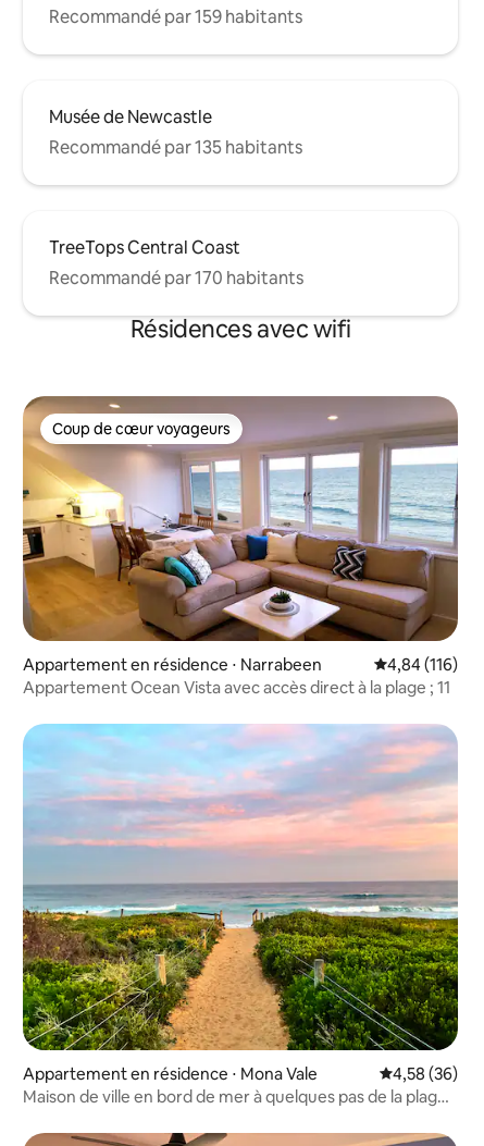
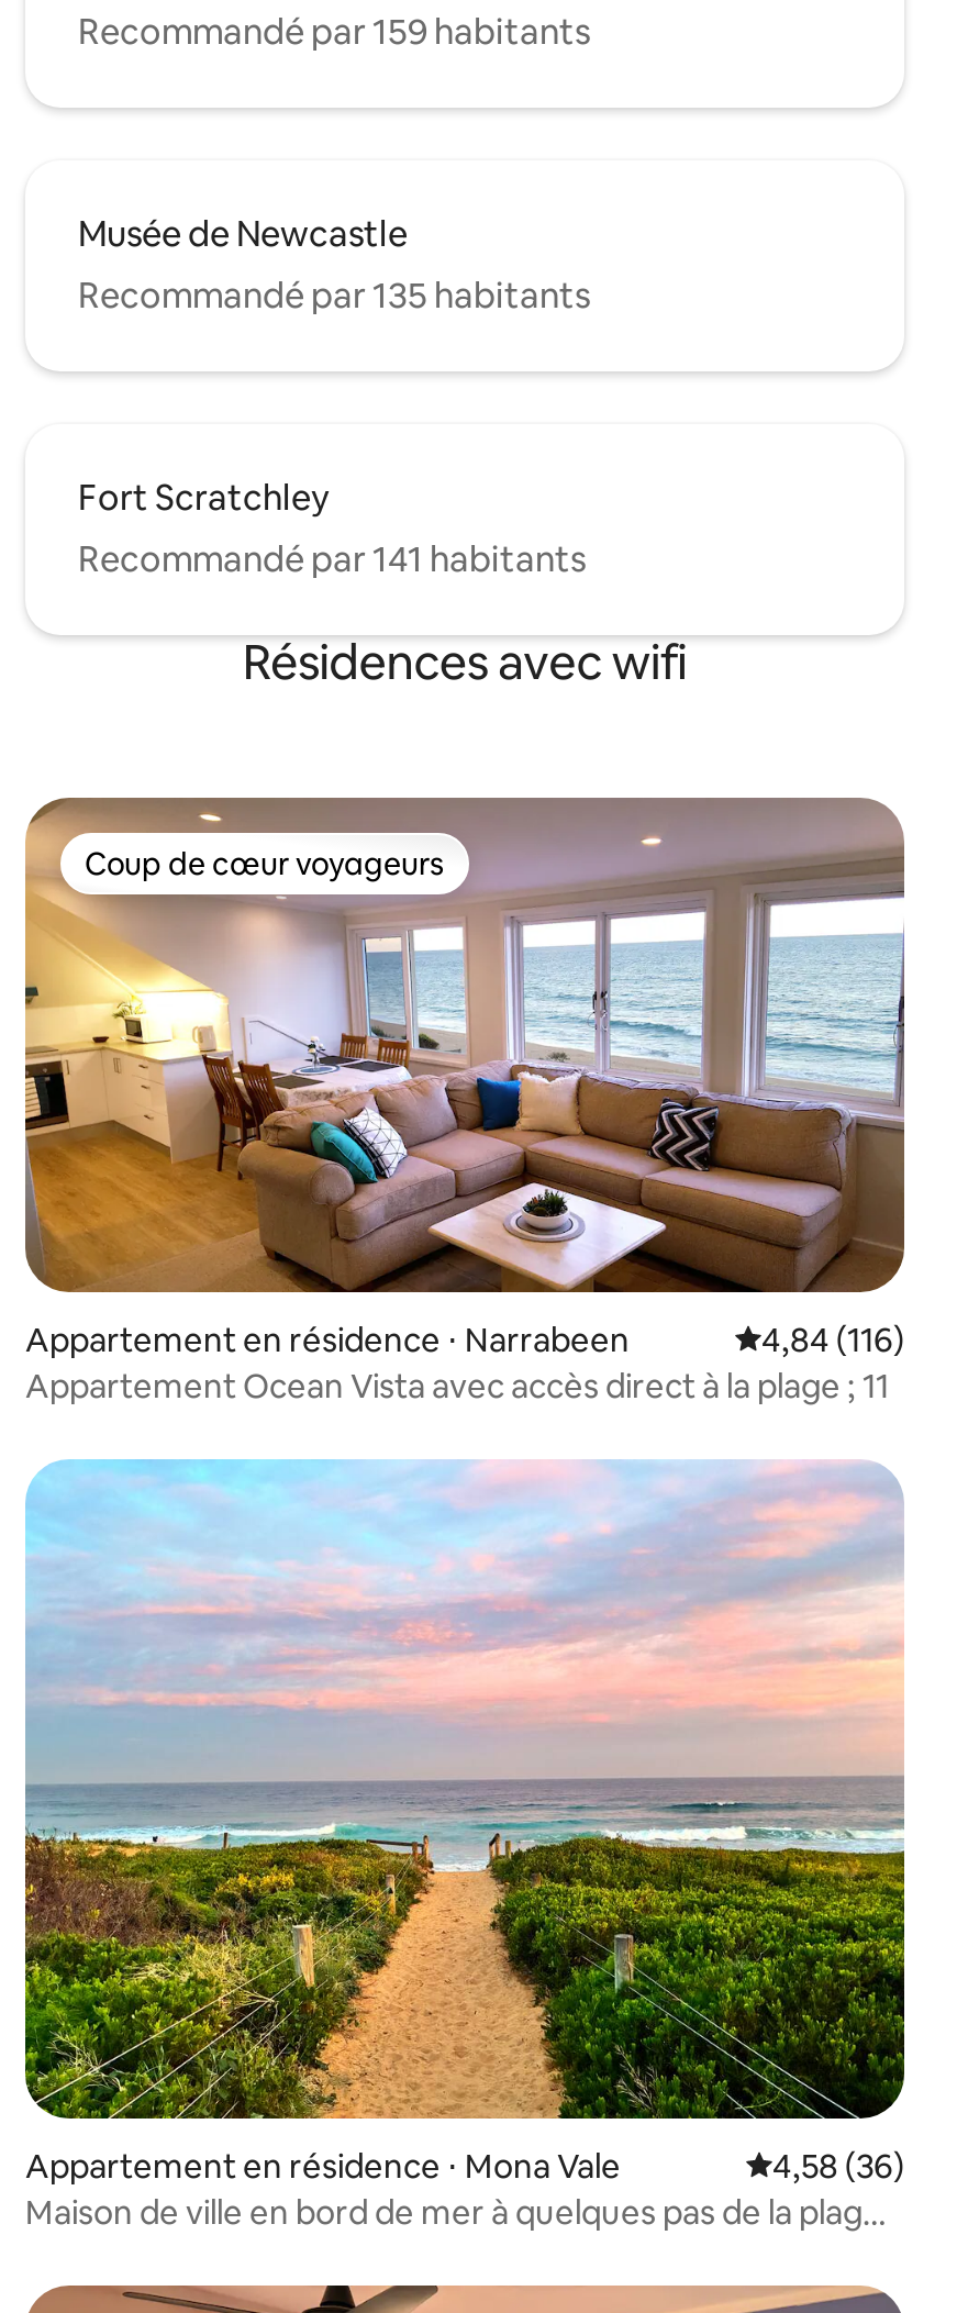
[49,236,303,290] TreeTops Central Coast | Recommandé par 170 habitants -> [78,476,586,584] Fort Scratchley | Recommandé par 141 habitants

